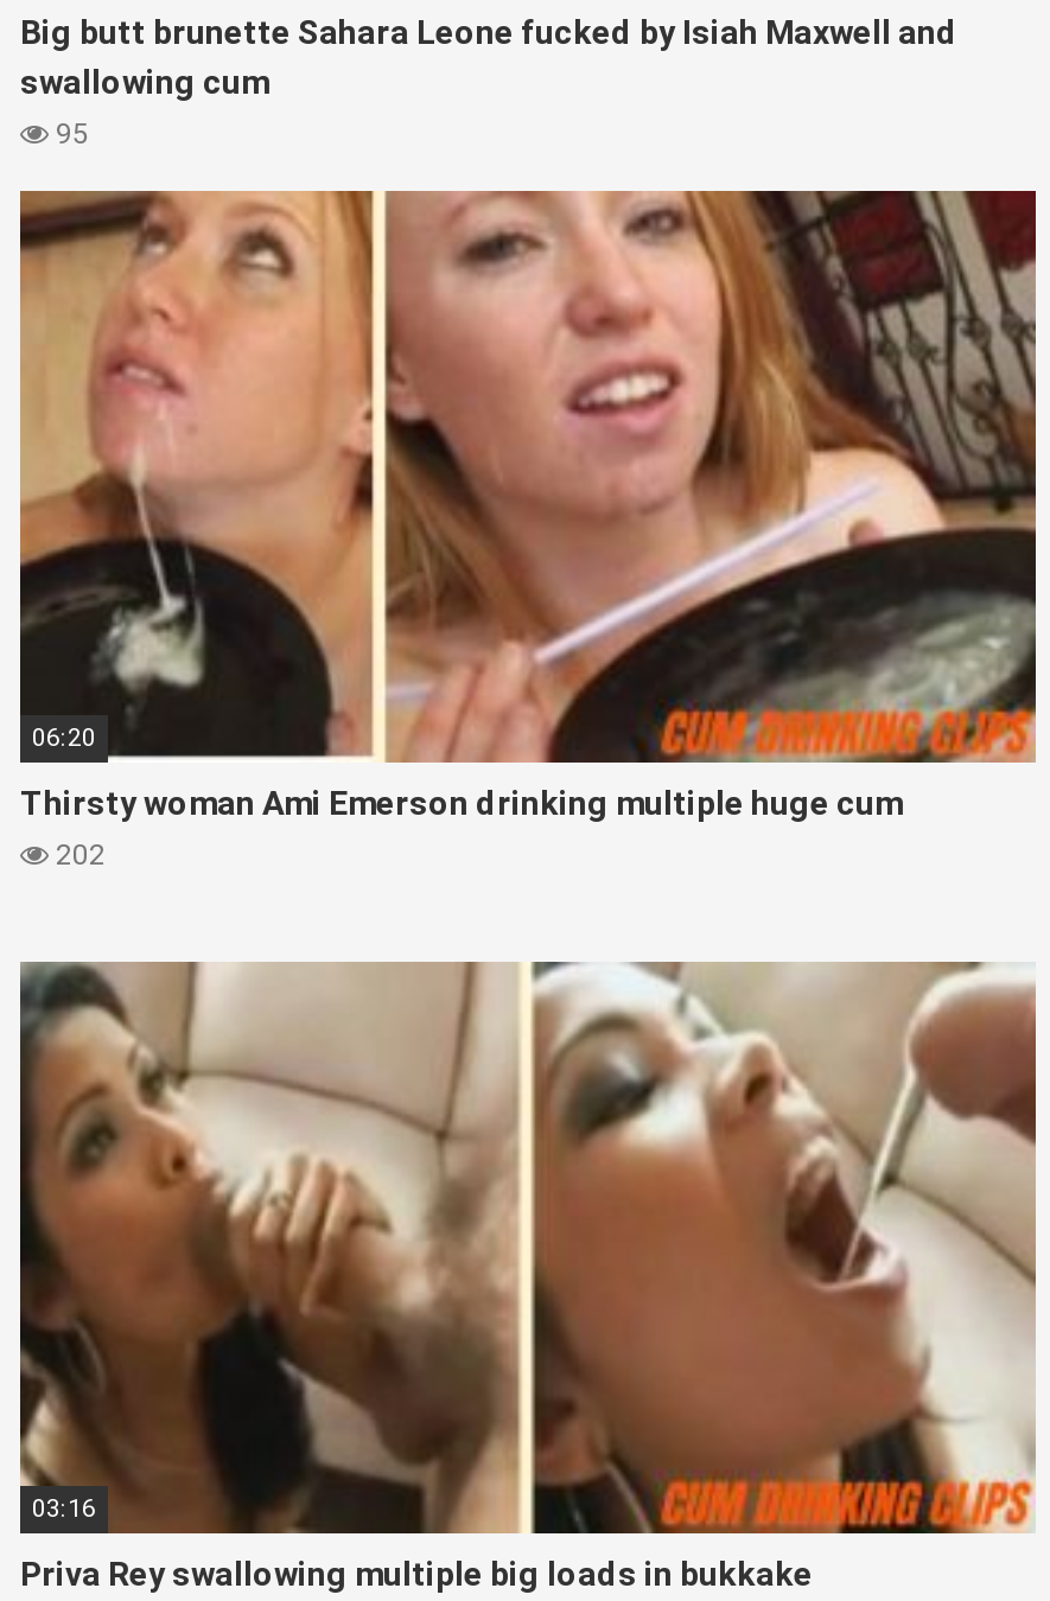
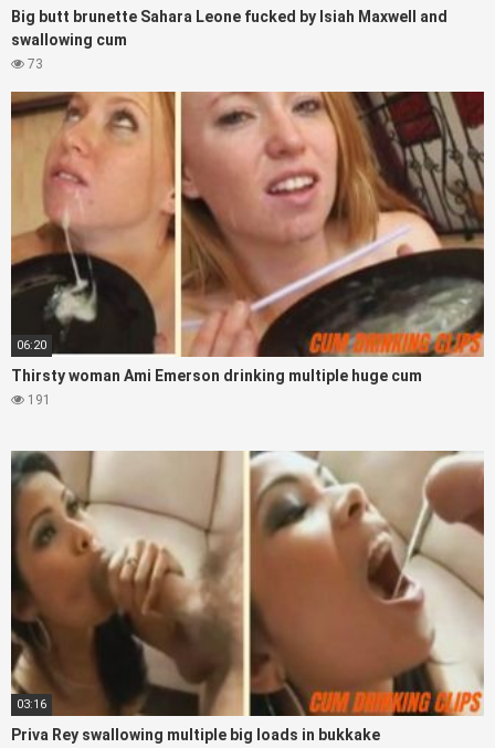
[49,116,89,150] 95 -> [24,56,43,72] 73
[49,838,106,871] 202 -> [24,392,51,408] 191

